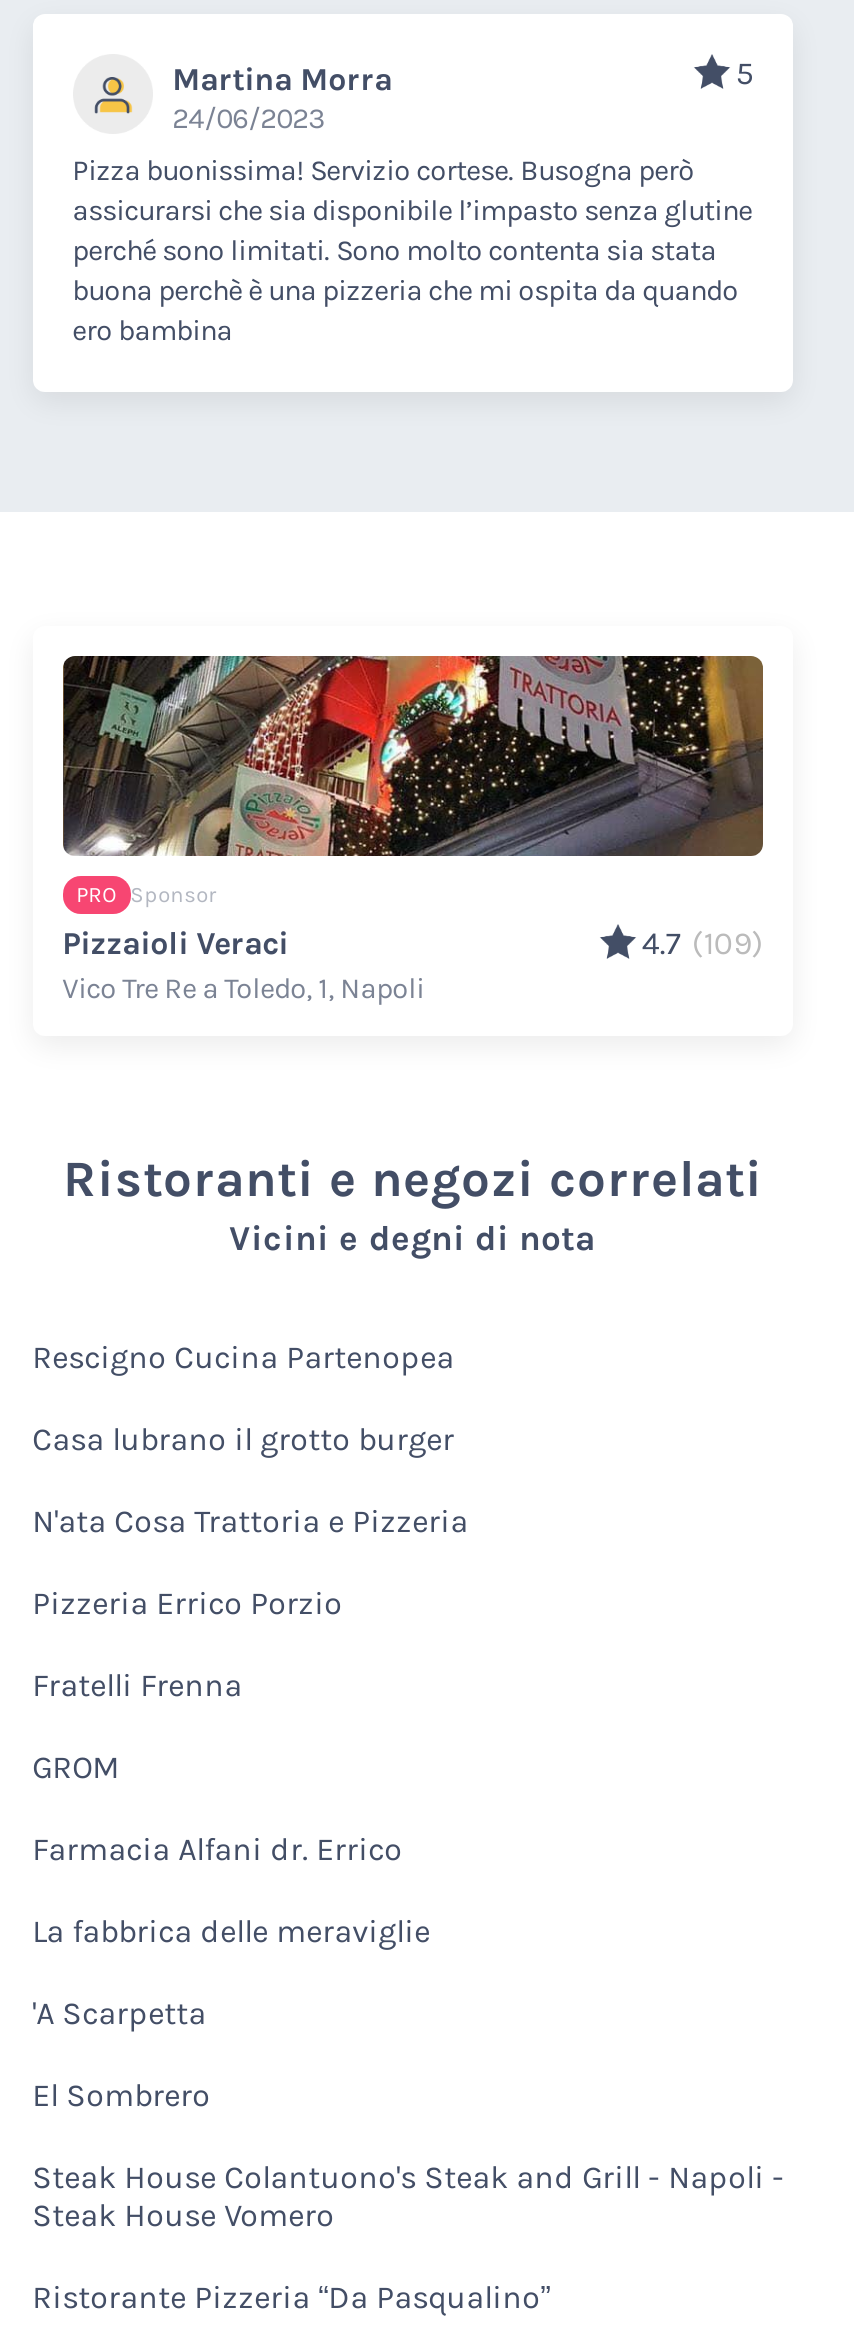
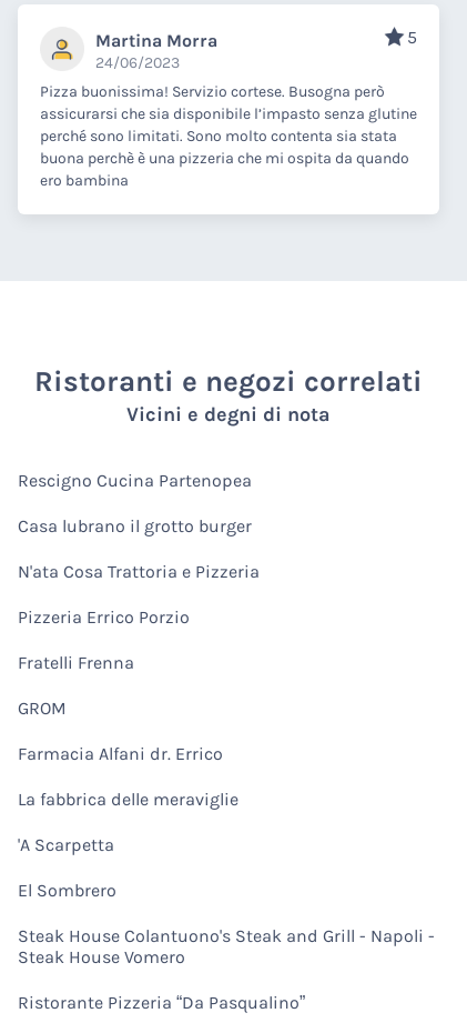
[61,654,765,1006] [image] | PRO Sponsor | Pizzaioli Veraci | 4.7 (109) | Vico Tre Re a Toledo, 1, Napoli -> none

